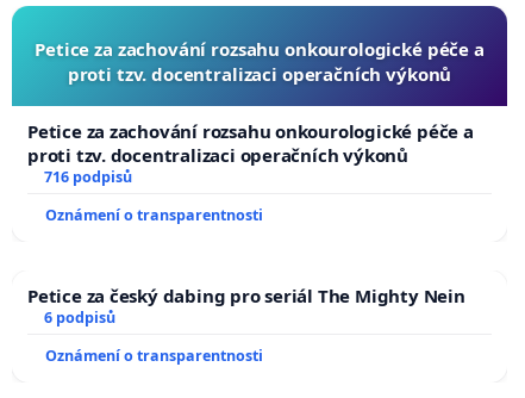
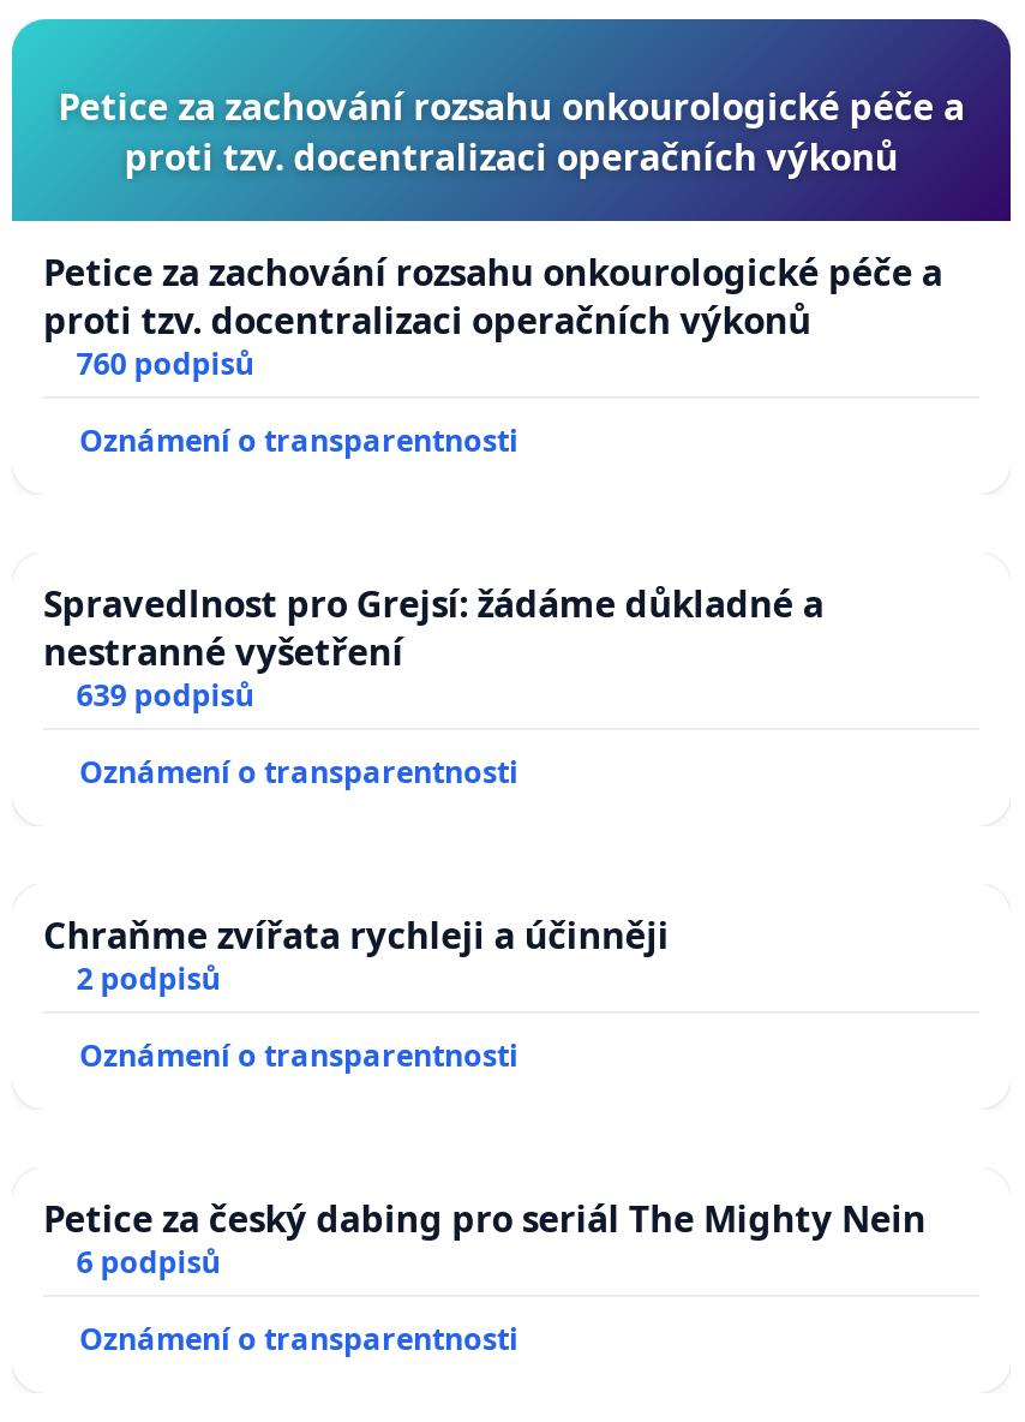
[44,167,132,188] 716 podpisů -> [43,344,824,1000] 760 podpisů | Oznámení o transparentnosti | Spravedlnost pro Grejsí: žádáme důkladné a | nestranné vyšetření | 639 podpisů | Oznámení o transparentnosti | Chraňme zvířata rychleji a účinněji | 2 podpisů

